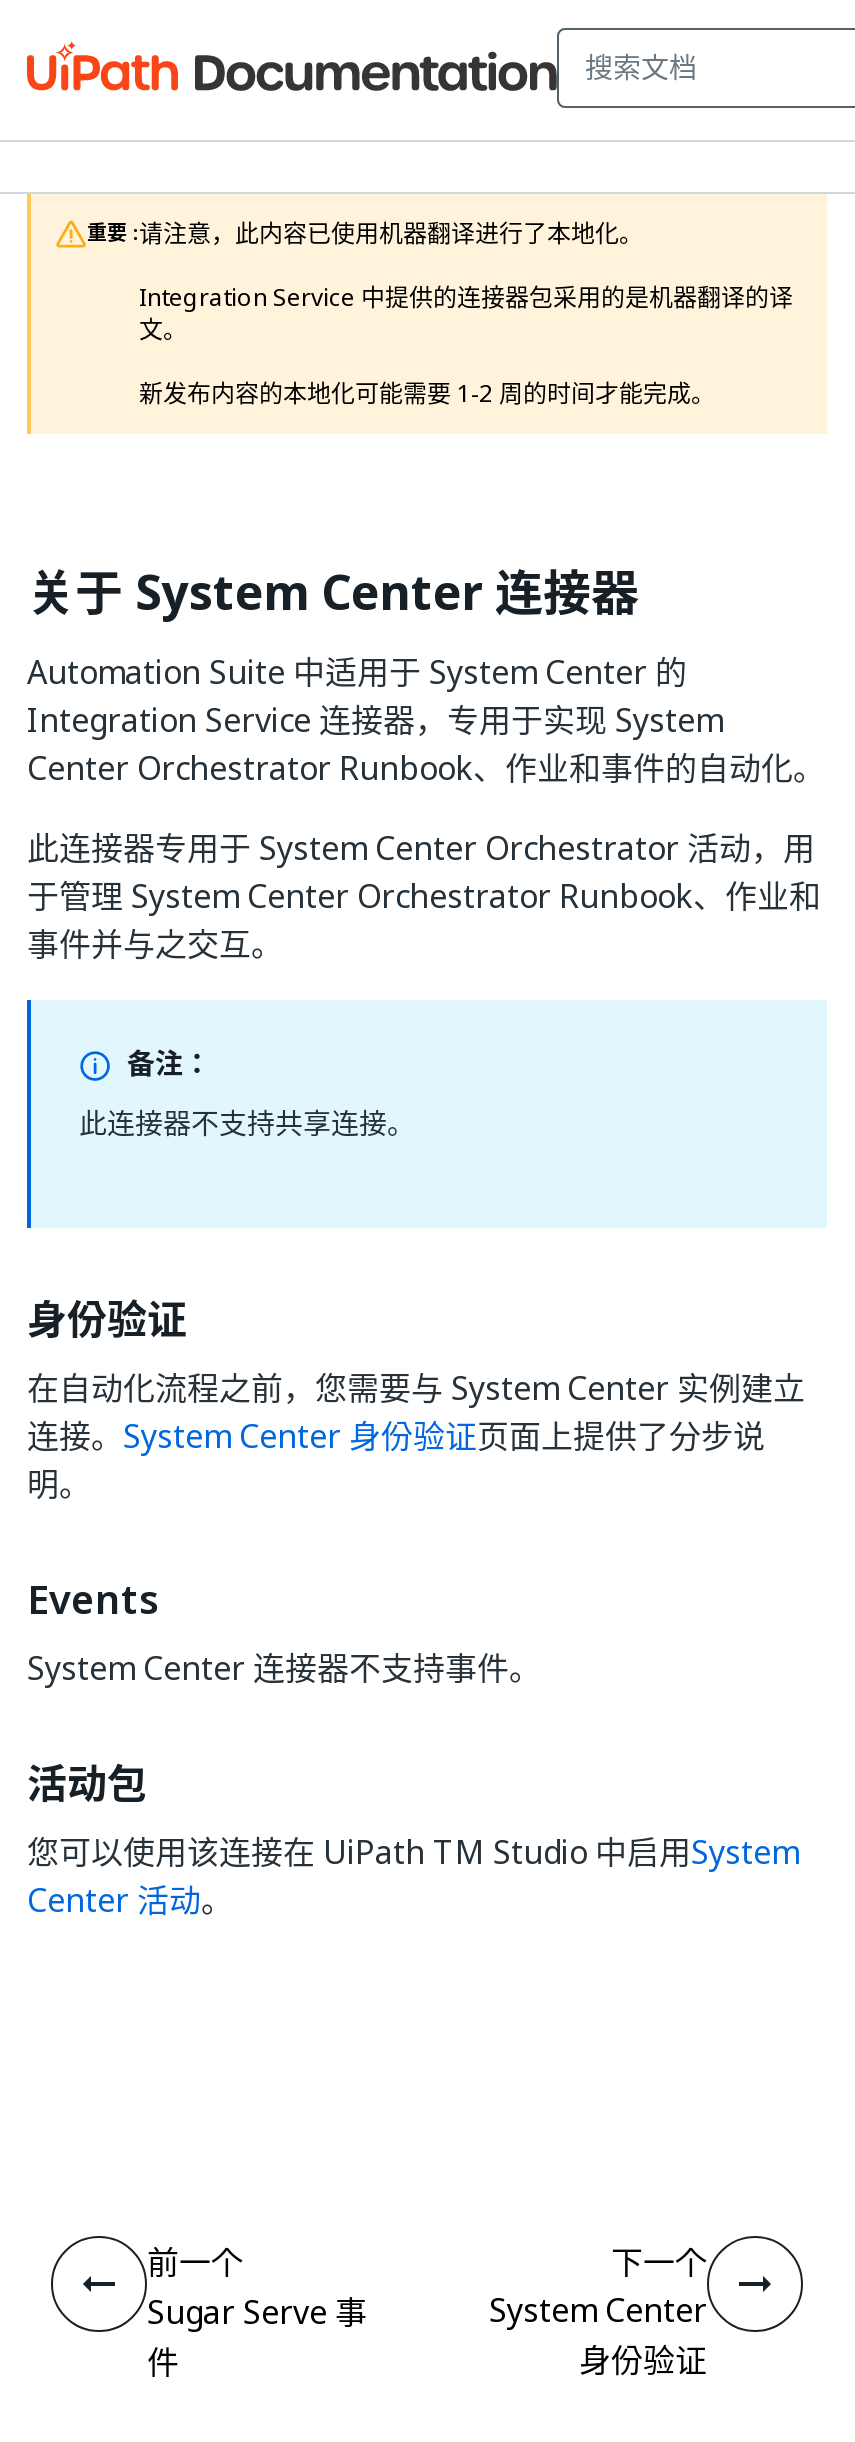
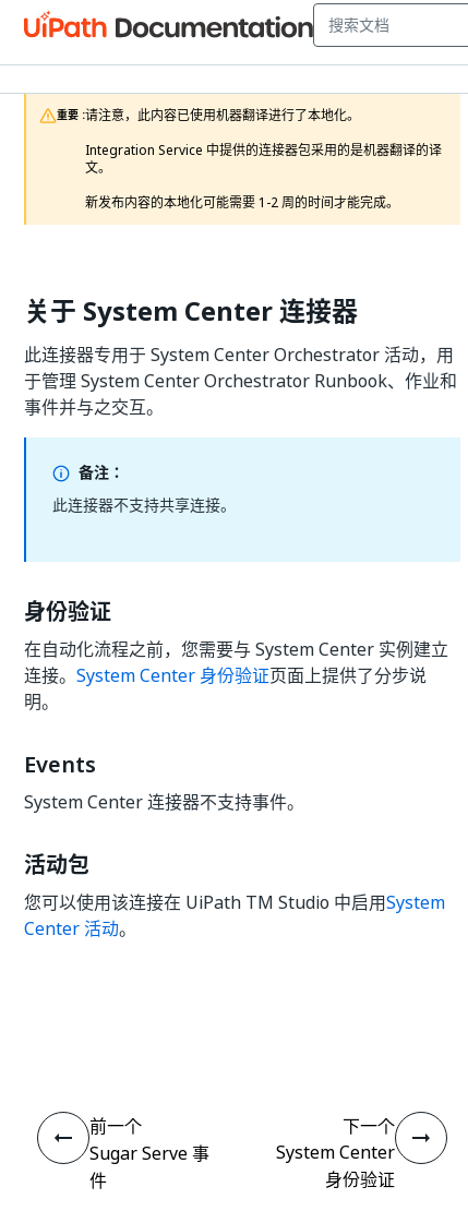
[27,648,825,792] Automation Suite 中适用于 System Center 的 | Integration Service 连接器，专用于实现 System | Center Orchestrator Runbook、作业和事件的自动化。 -> none

